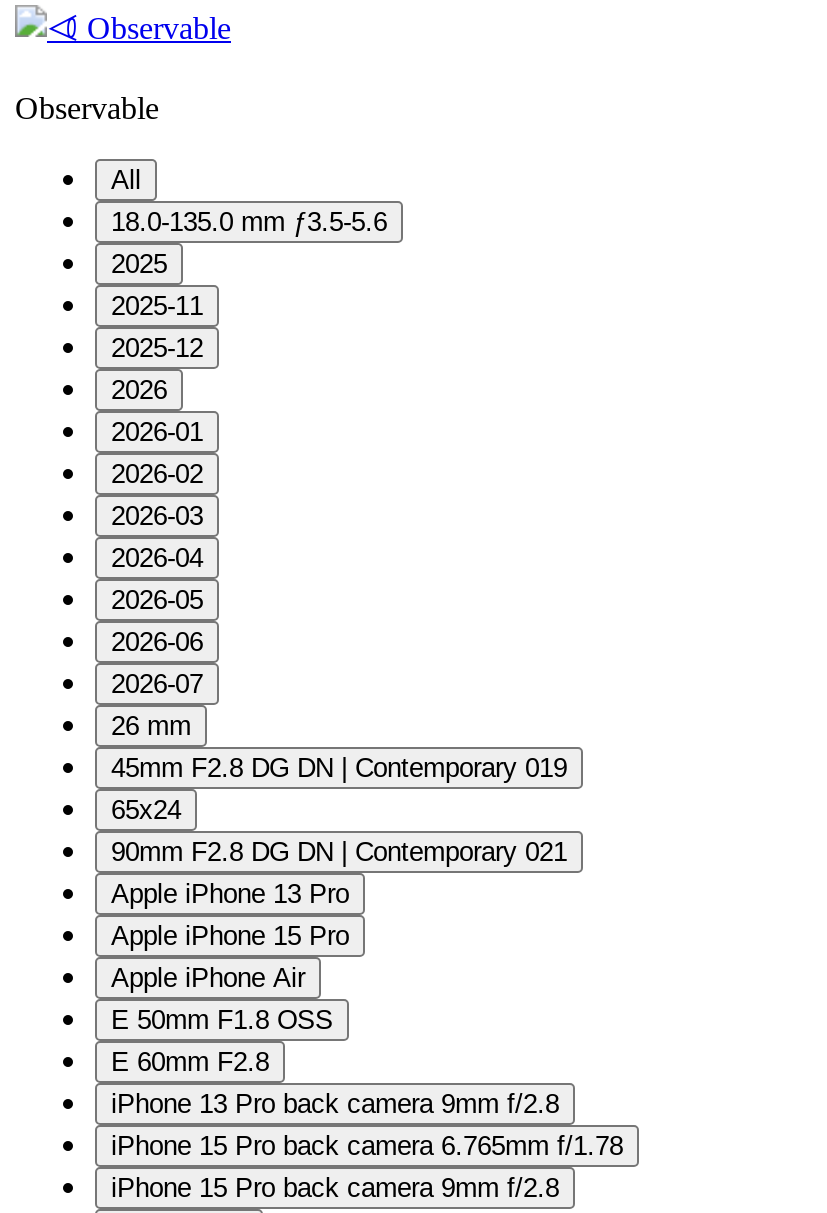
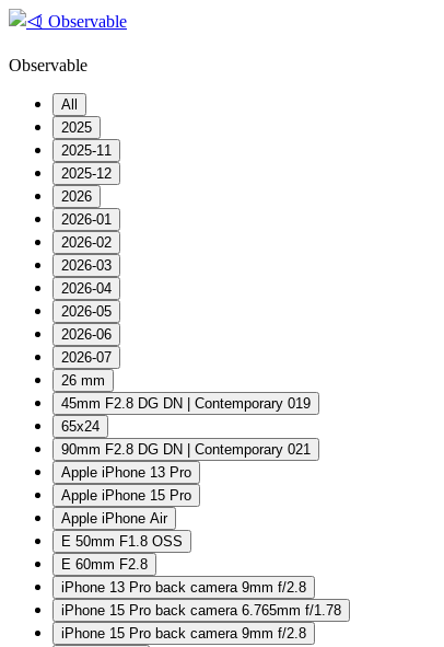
[111,207,387,237] 18.0-135.0 mm ƒ3.5-5.6 -> none

